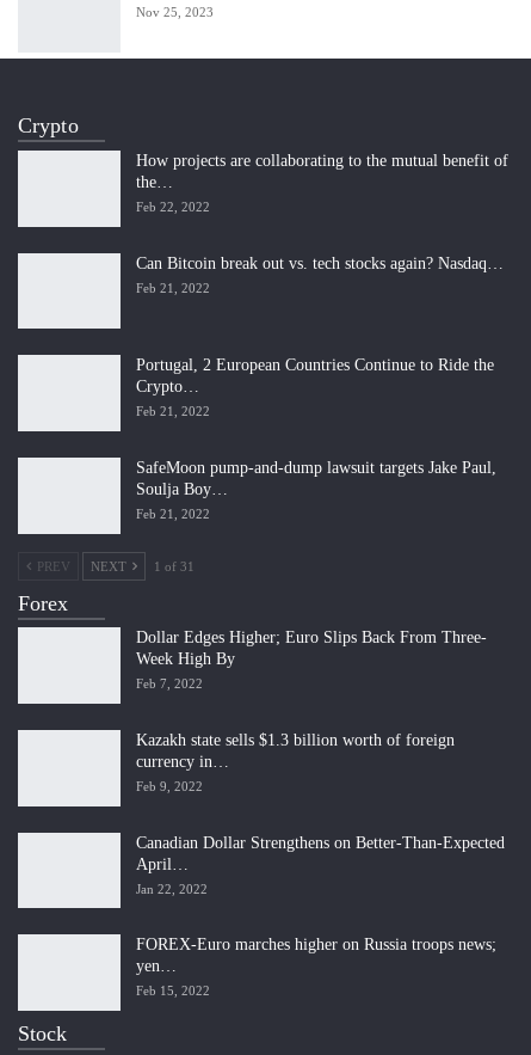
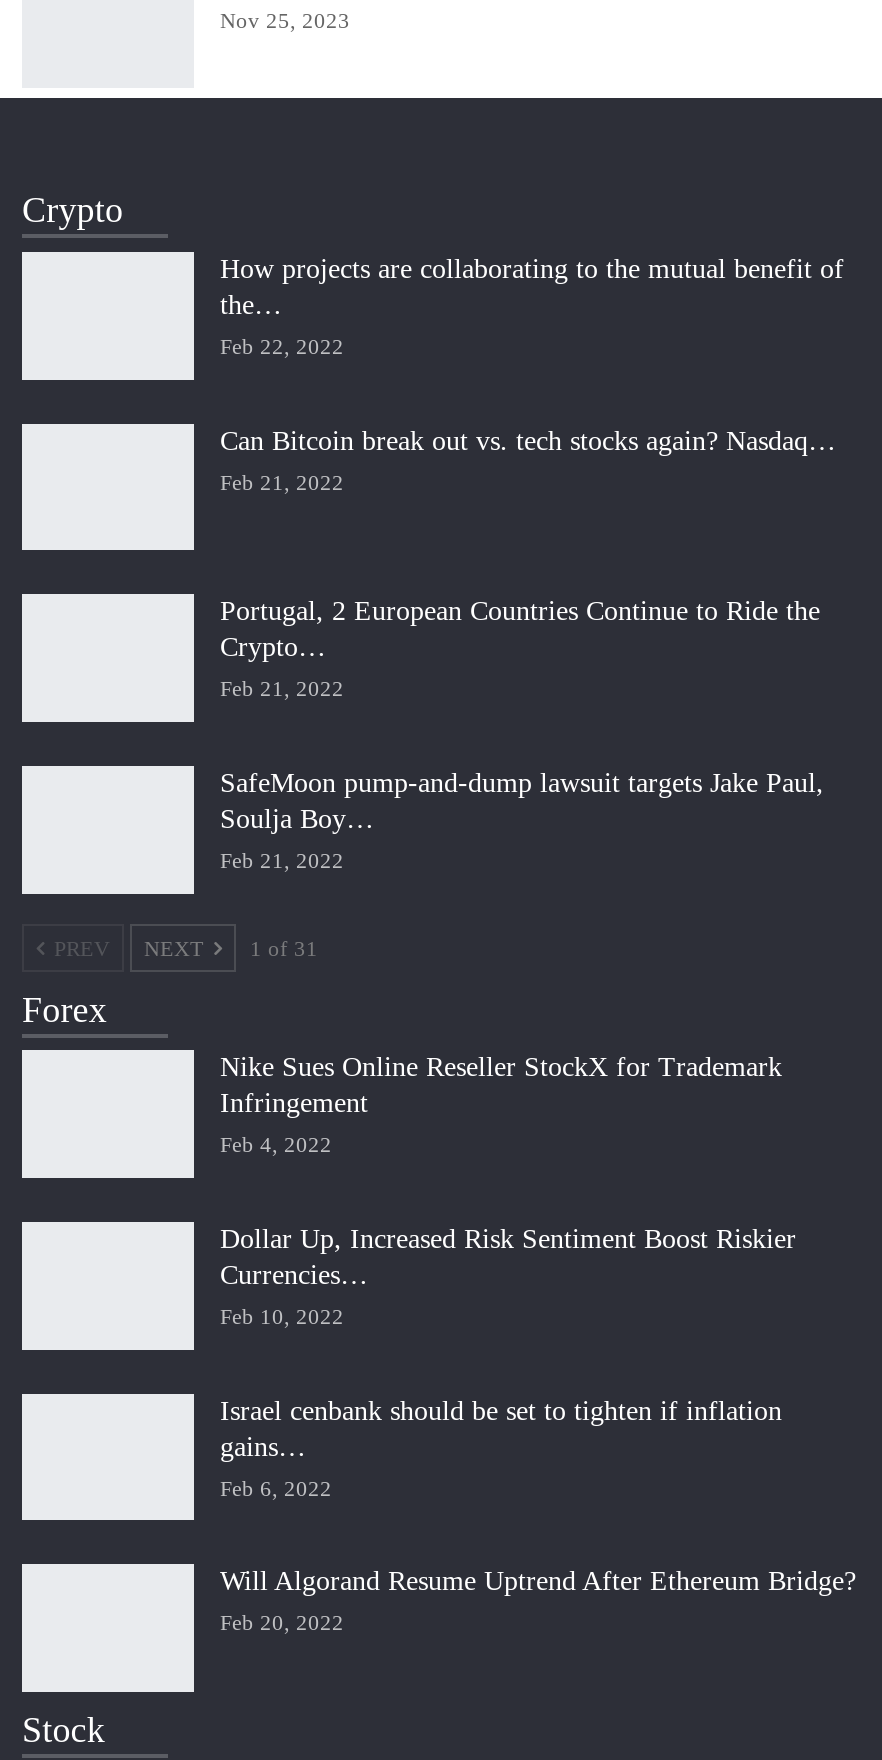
[136,629,487,668] Dollar Edges Higher; Euro Slips Back From Three- | Week High By -> [220,1053,782,1119] Nike Sues Online Reseller StockX for Trademark | Infringement
[136,677,203,691] Feb 7, 2022 -> [220,1133,332,1157] Feb 4, 2022
[136,731,455,771] Kazakh state sells $1.3 billion worth of foreign | currency in… -> [220,1224,796,1290] Dollar Up, Increased Risk Sentiment Boost Riskier | Currencies…
[136,779,203,793] Feb 9, 2022 -> [220,1304,344,1328] Feb 10, 2022
[136,834,505,873] Canadian Dollar Strengthens on Better-Than-Expected | April… -> [220,1395,782,1461] Israel cenbank should be set to tighten if inflation | gains…
[136,881,208,896] Jan 22, 2022 -> [220,1475,332,1499] Feb 6, 2022
[136,936,496,975] FOREX-Euro marches higher on Russia troops news; | yen… -> [220,1567,856,1597] Will Algorand Resume Uptrend After Ethereum Bridge?
[136,984,210,998] Feb 15, 2022 -> [220,1611,344,1635] Feb 20, 2022

